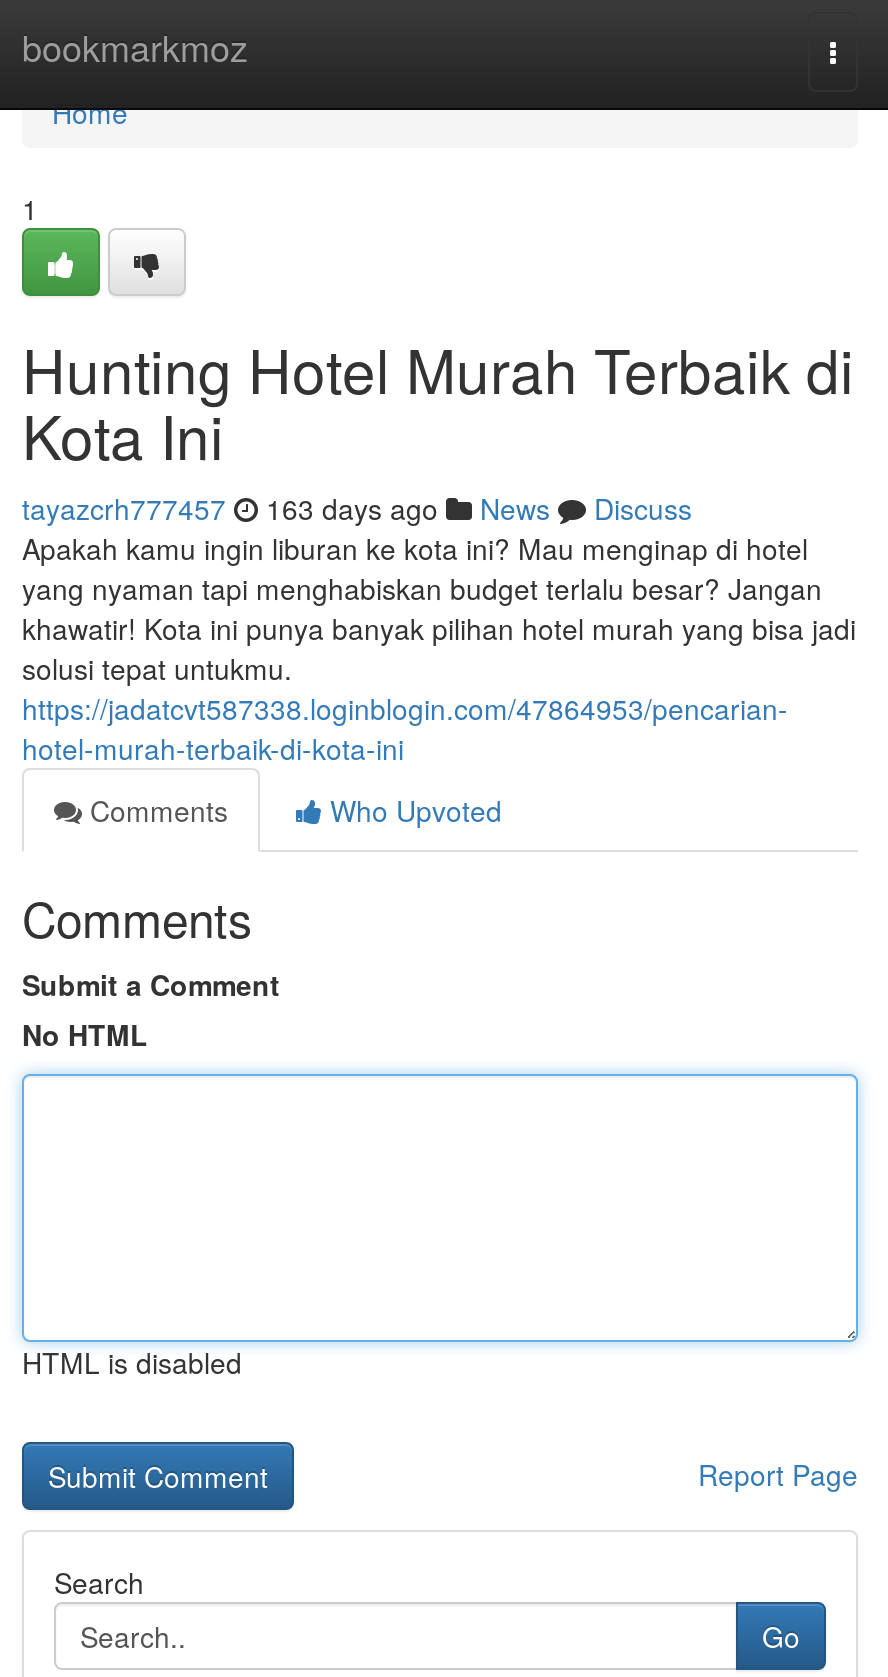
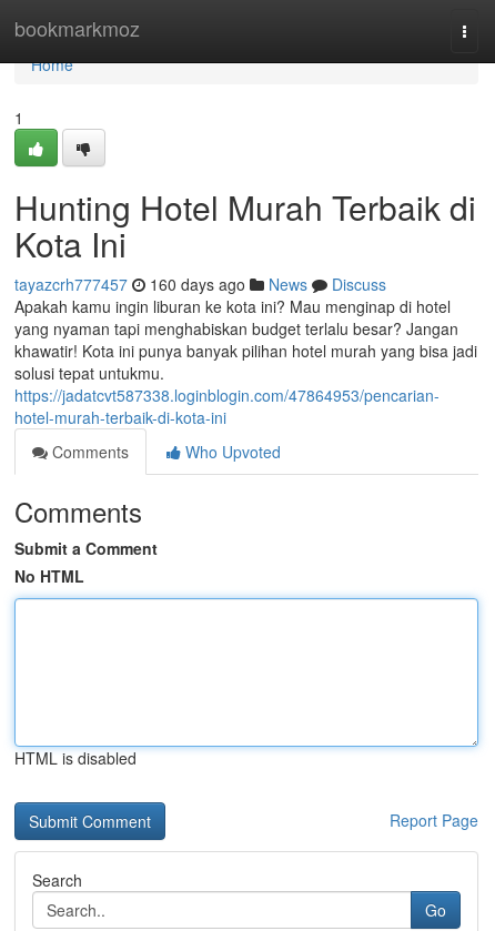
[22,488,692,528] tayazcrh777457 163 days ago News Discuss -> [14,273,386,295] tayazcrh777457 160 days ago News Discuss

